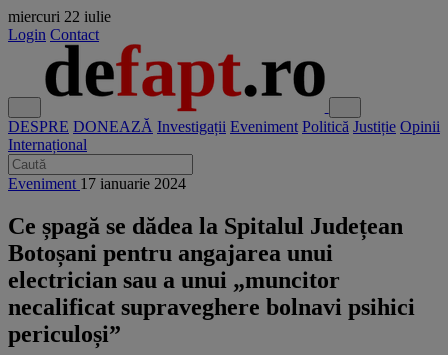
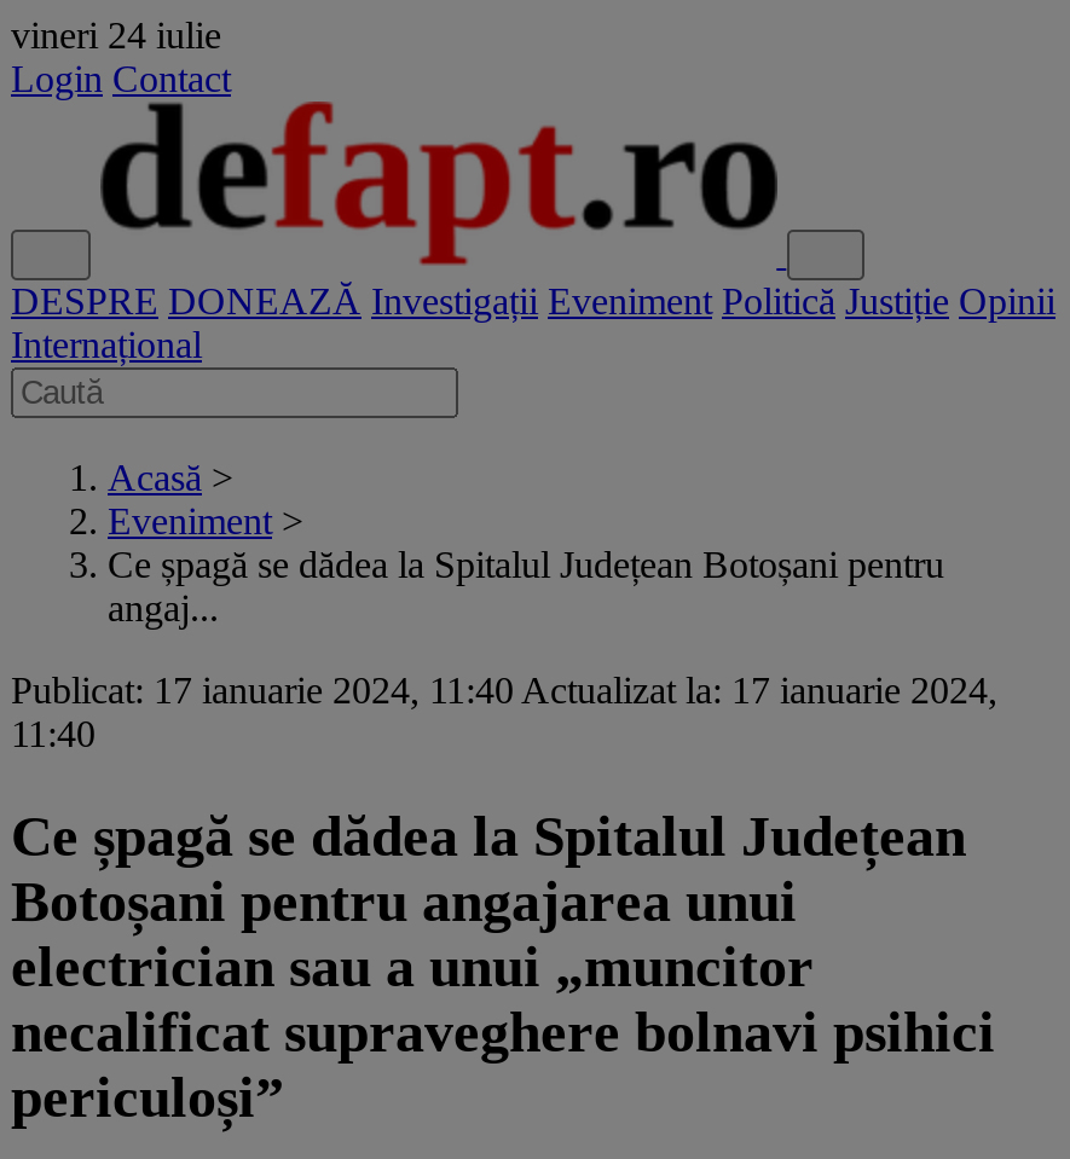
[8,8,111,25] miercuri 22 iulie -> [11,15,221,56] vineri 24 iulie
[8,175,186,192] Eveniment17 ianuarie 2024 -> [11,457,997,754] Acasă > | Eveniment > | Ce șpagă se dădea la Spitalul Județean Botoșani pentru | angaj... | Publicat: 17 ianuarie 2024, 11:40 Actualizat la: 17 ianuarie 2024, | 11:40

